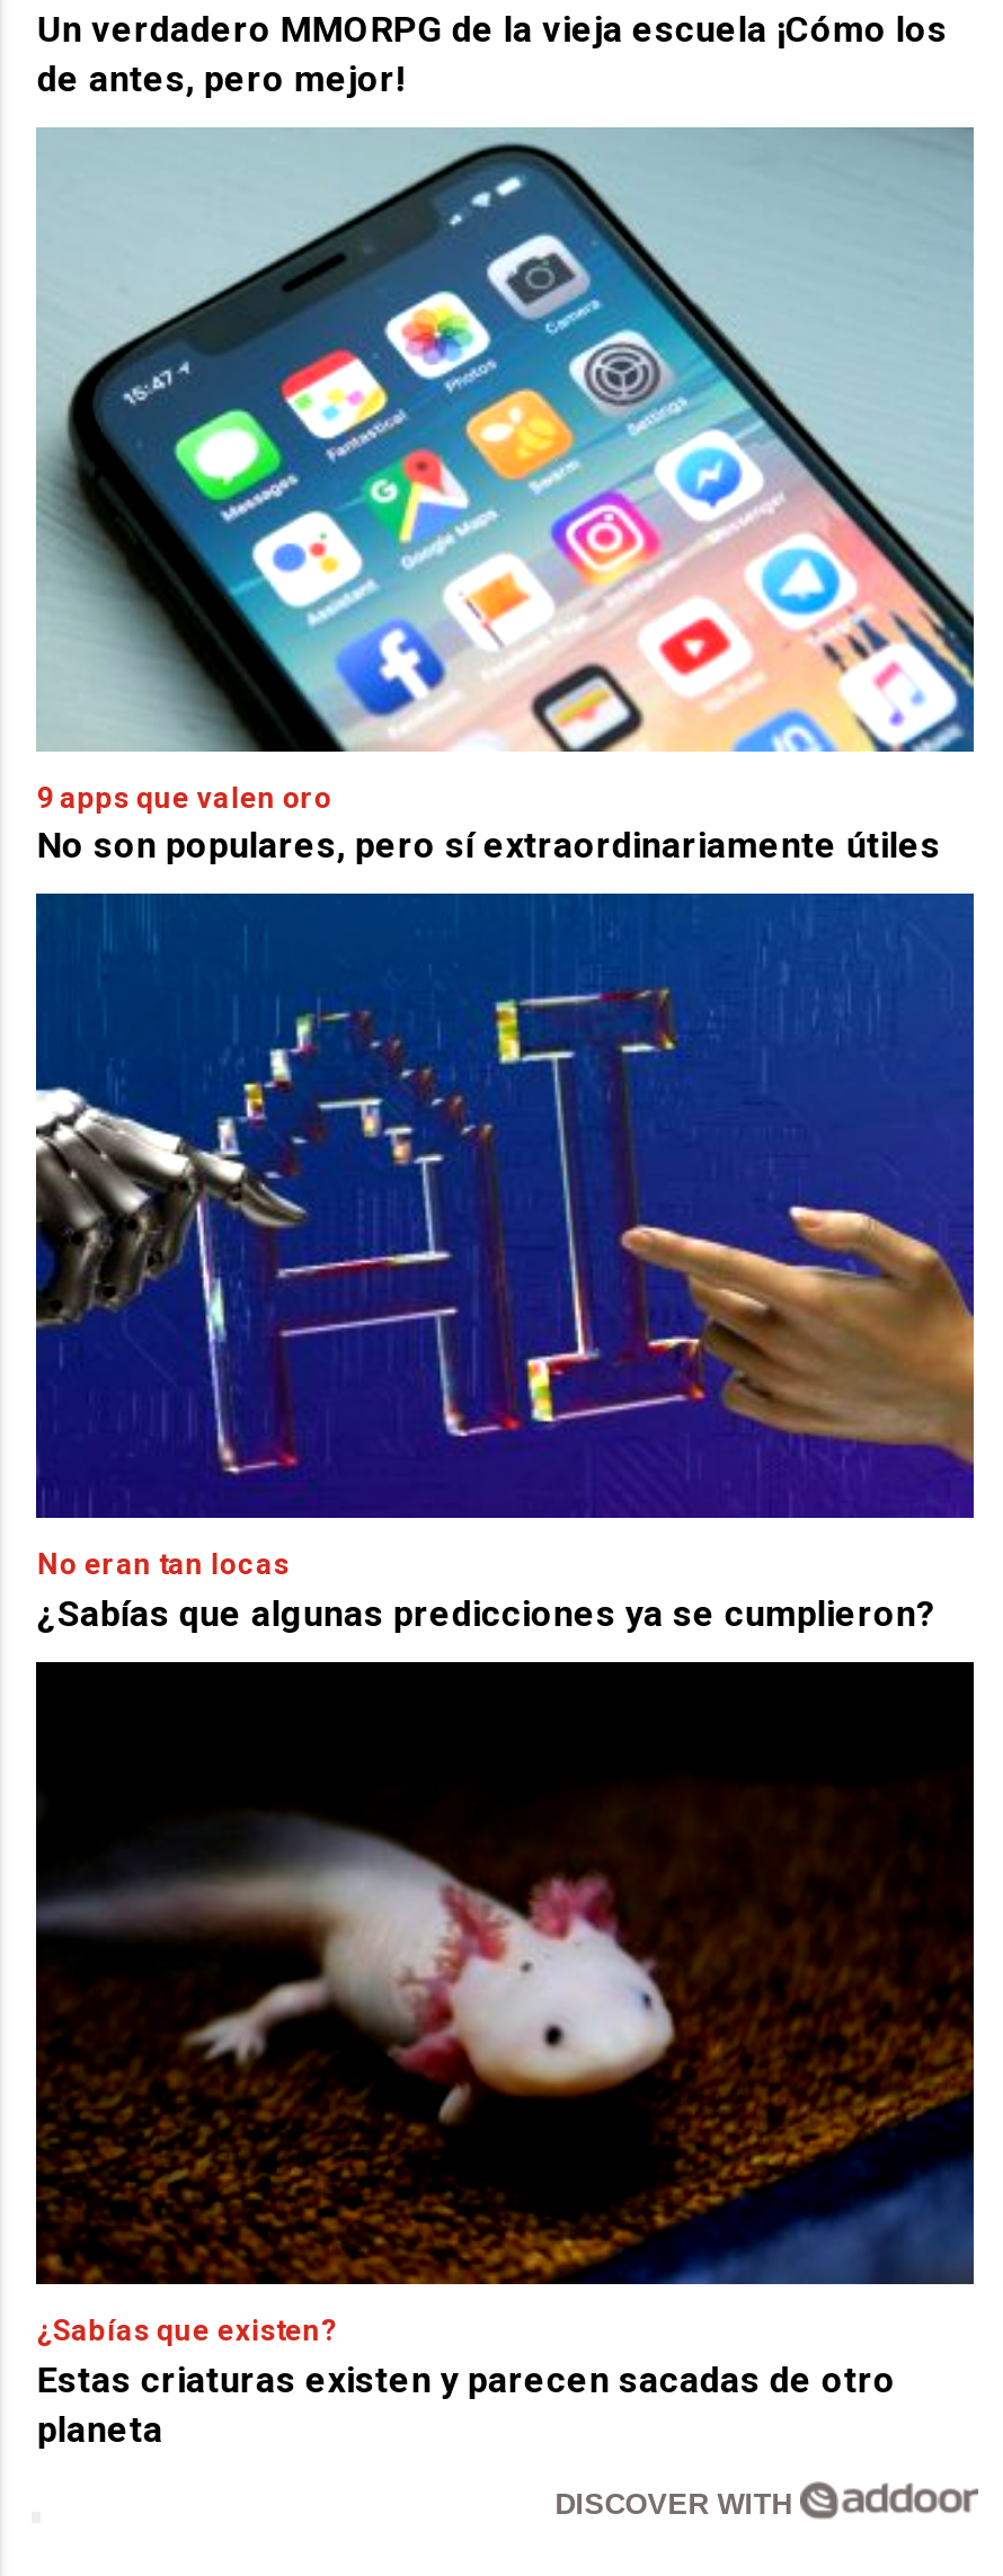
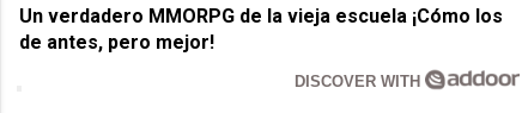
[34,126,976,868] [image] | 9 apps que valen oro | No son populares, pero sí extraordinariamente útiles -> none
[34,890,976,1635] [image] | No eran tan locas | ¿Sabías que algunas predicciones ya se cumplieron? -> none
[34,1659,976,2451] [image] | ¿Sabías que existen? | Estas criaturas existen y parecen sacadas de otro | planeta -> none

